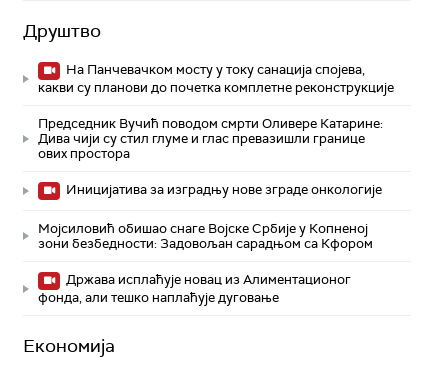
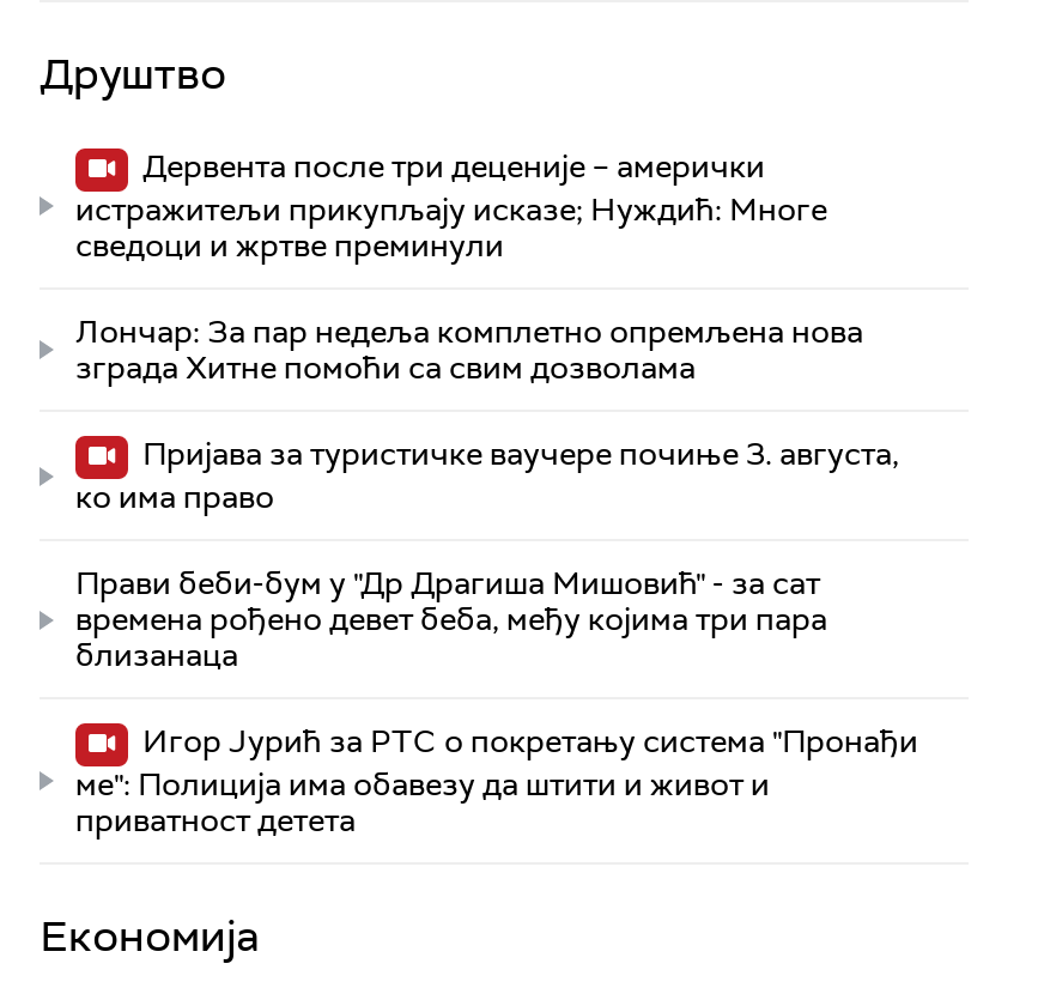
[38,61,394,96] На Панчевачком мосту у току санација спојева, | какви су планови до почетка комплетне реконструкције -> [75,146,827,266] Дервента после три деценије – амерички | истражитељи прикупљају исказе; Нуждић: Многе | сведоци и жртве преминули
[38,115,383,162] Председник Вучић поводом смрти Оливере Катарине: | Дива чији су стил глуме и глас превазишли границе | ових простора -> [75,311,863,388] Лончар: За пар недеља комплетно опремљена нова | зграда Хитне помоћи са свим дозволама
[63,181,382,198] Иницијатива за изградњу нове зграде онкологије -> [75,434,899,517] Пријава за туристичке ваучере почиње 3. августа, | ко има право
[38,220,373,252] Мојсиловић обишао снаге Војске Србије у Копненој | зони безбедности: Задовољан сарадњом са Кфором -> [75,563,827,675] Прави беби-бум у "Др Драгиша Мишовић" - за сат | времена рођено девет беба, међу којима три пара | близанаца
[38,271,351,306] Држава исплаћује новац из Алиментационог | фонда, али тешко наплаћује дуговање -> [75,721,918,841] Игор Јурић за РТС о покретању система "Пронађи | ме": Полиција има обавезу да штити и живот и | приватност детета

